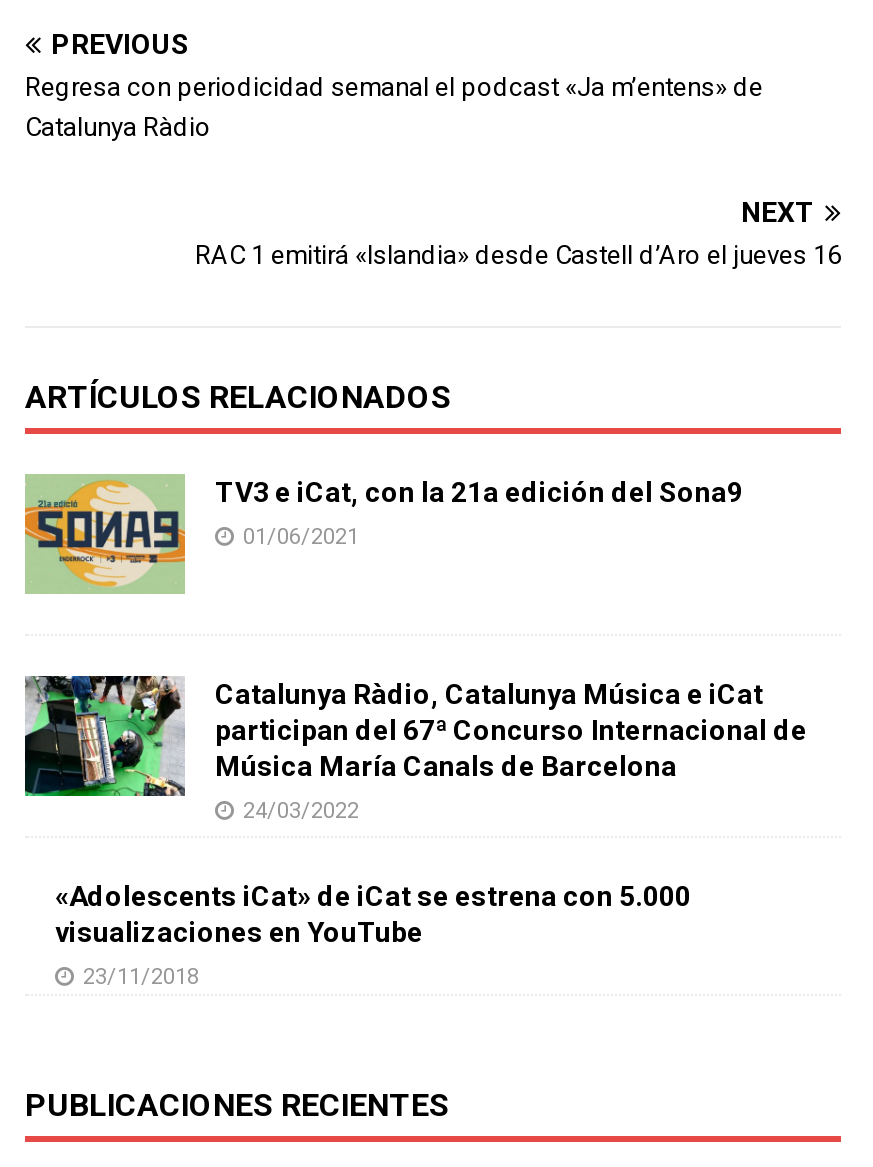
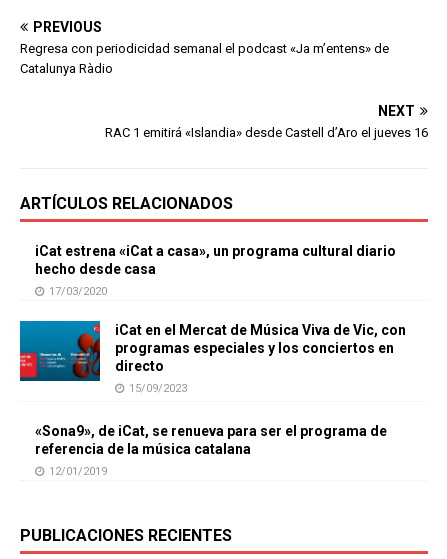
[215,476,743,508] TV3 e iCat, con la 21a edición del Sona9 -> [35,243,396,277] iCat estrena «iCat a casa», un programa cultural diario | hecho desde casa
[243,524,359,550] 01/06/2021 -> [49,285,107,298] 17/03/2020
[23,674,807,798] [image] | Catalunya Ràdio, Catalunya Música e iCat | participan del 67ª Concurso Internacional de | Música María Canals de Barcelona -> [19,320,406,382] [image] | iCat en el Mercat de Música Viva de Vic, con | programas especiales y los conciertos en | directo
[243,798,359,824] 24/03/2022 -> [129,382,187,395] 15/09/2023
[55,880,691,948] «Adolescents iCat» de iCat se estrena con 5.000 | visualizaciones en YouTube -> [35,423,387,457] «Sona9», de iCat, se renueva para ser el programa de | referencia de la música catalana
[83,964,199,990] 23/11/2018 -> [49,465,107,478] 12/01/2019

